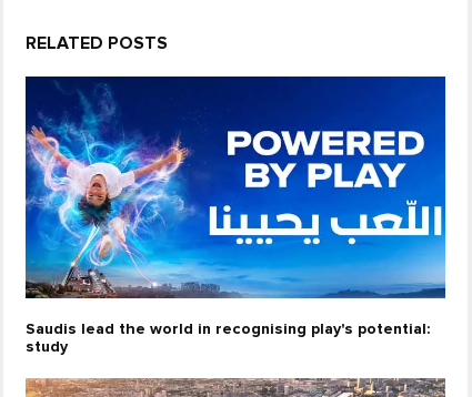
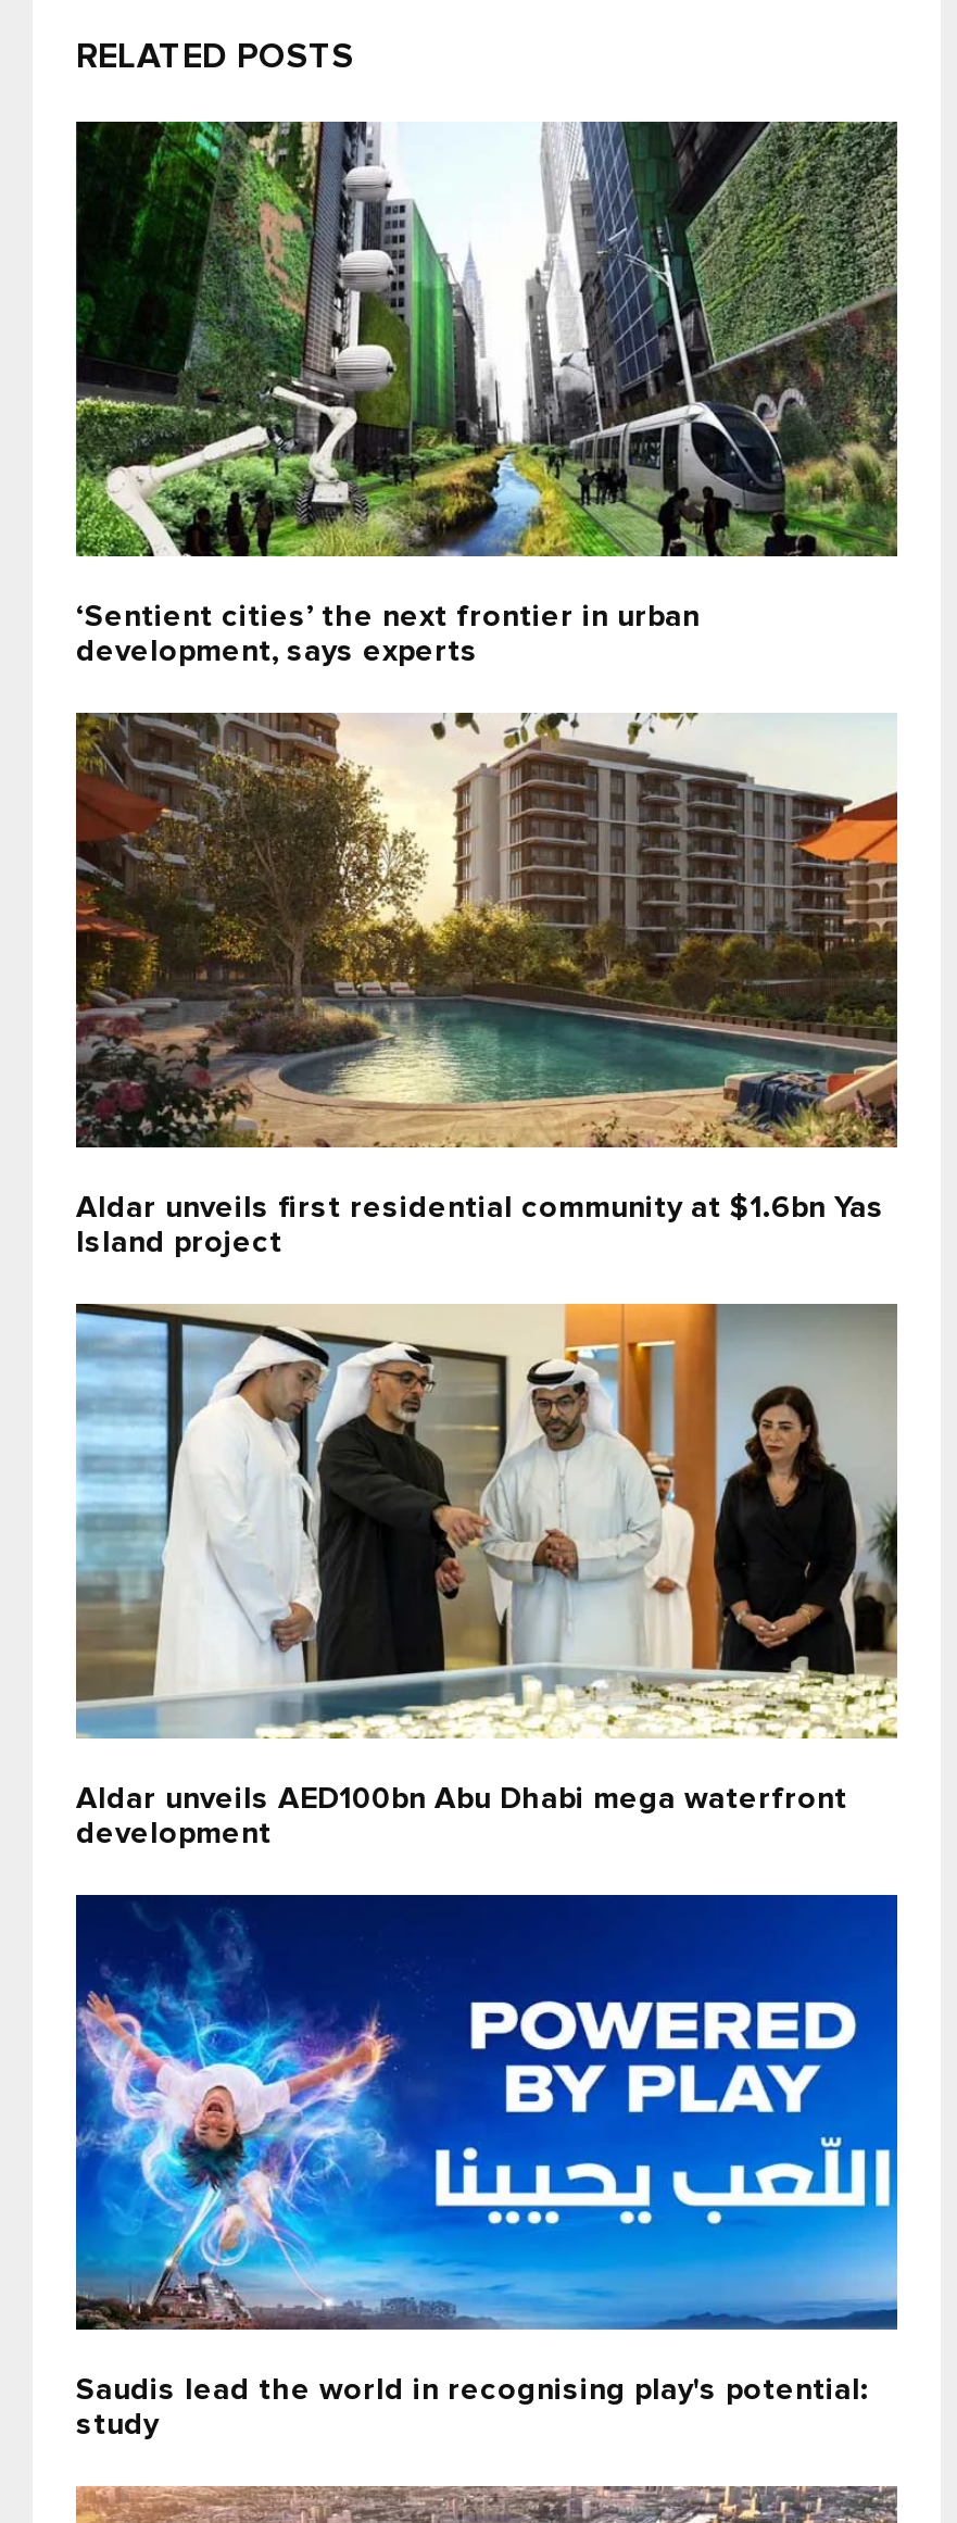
none -> [74,120,899,668] [image] | ‘Sentient cities’ the next frontier in urban | development, says experts
none -> [74,711,899,1259] [image] | Aldar unveils first residential community at $1.6bn Yas | Island project
none -> [74,1302,897,1850] [image] | Aldar unveils AED100bn Abu Dhabi mega waterfront | development

